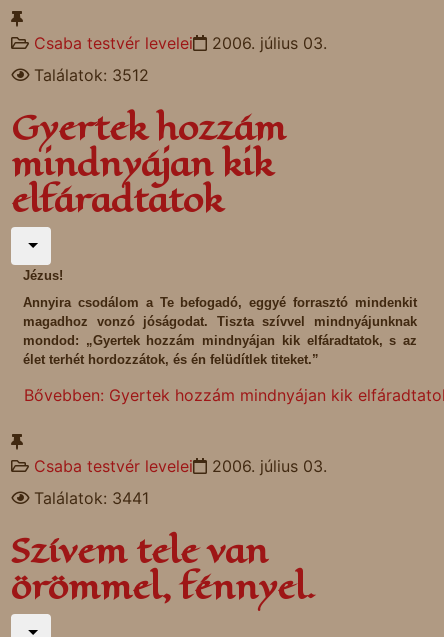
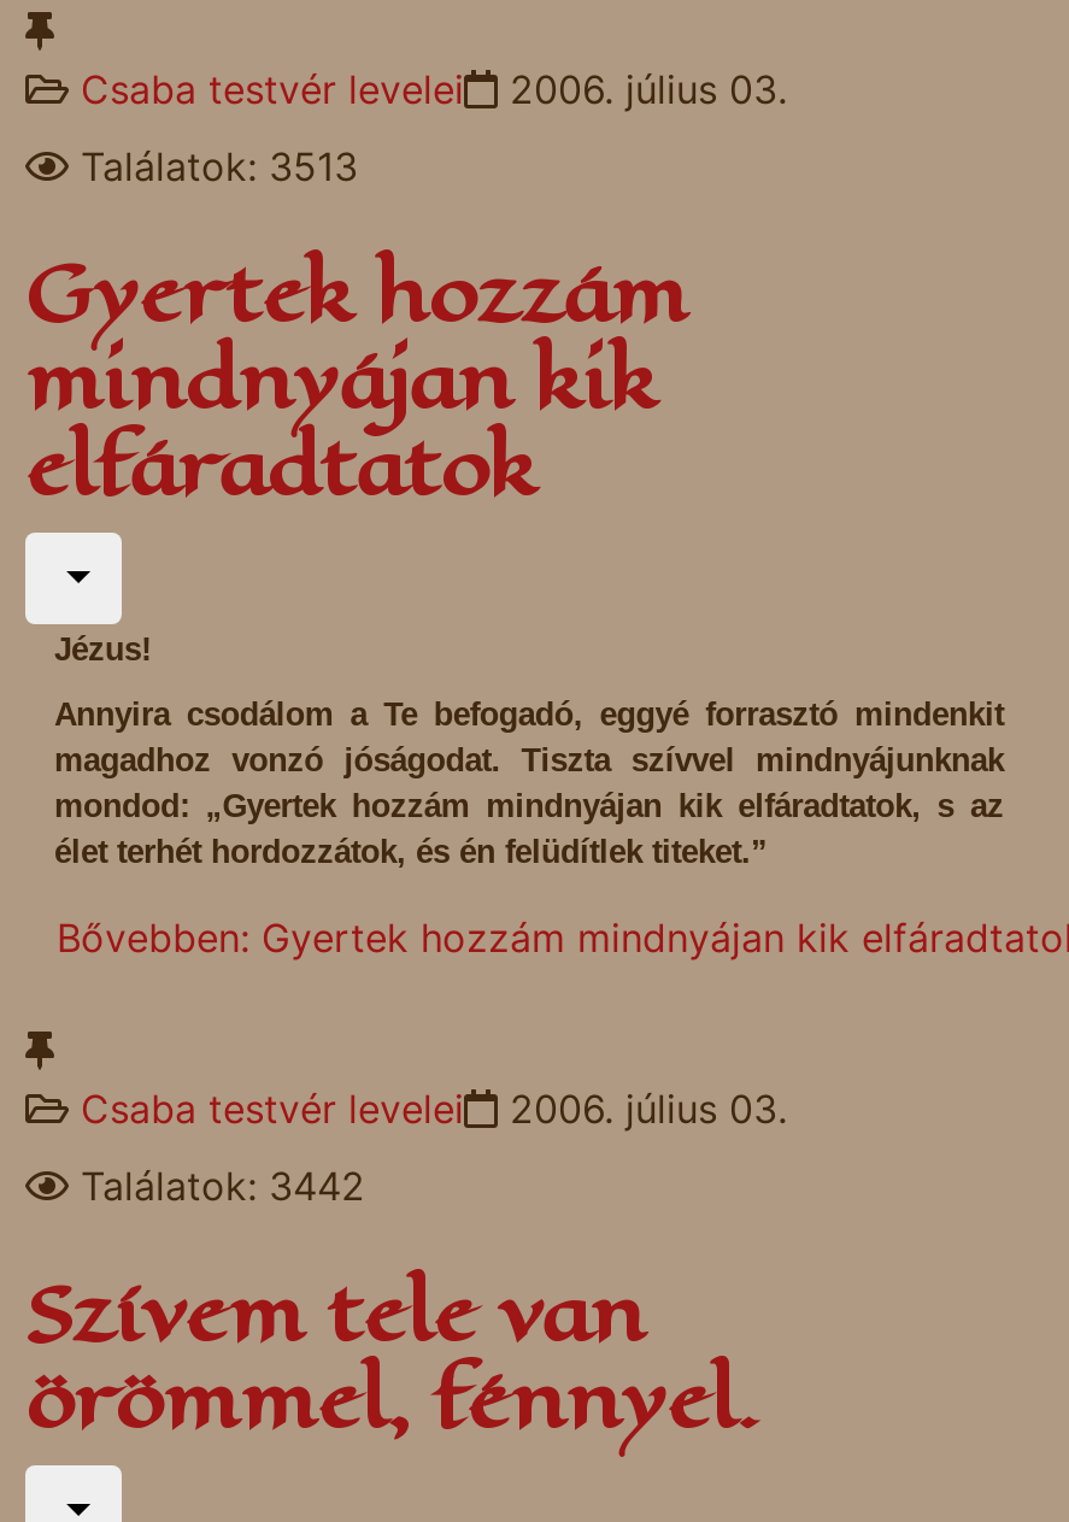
[34,65,149,85] Találatok: 3512 -> [81,142,358,190] Találatok: 3513
[34,488,149,508] Találatok: 3441 -> [81,1162,365,1210] Találatok: 3442

